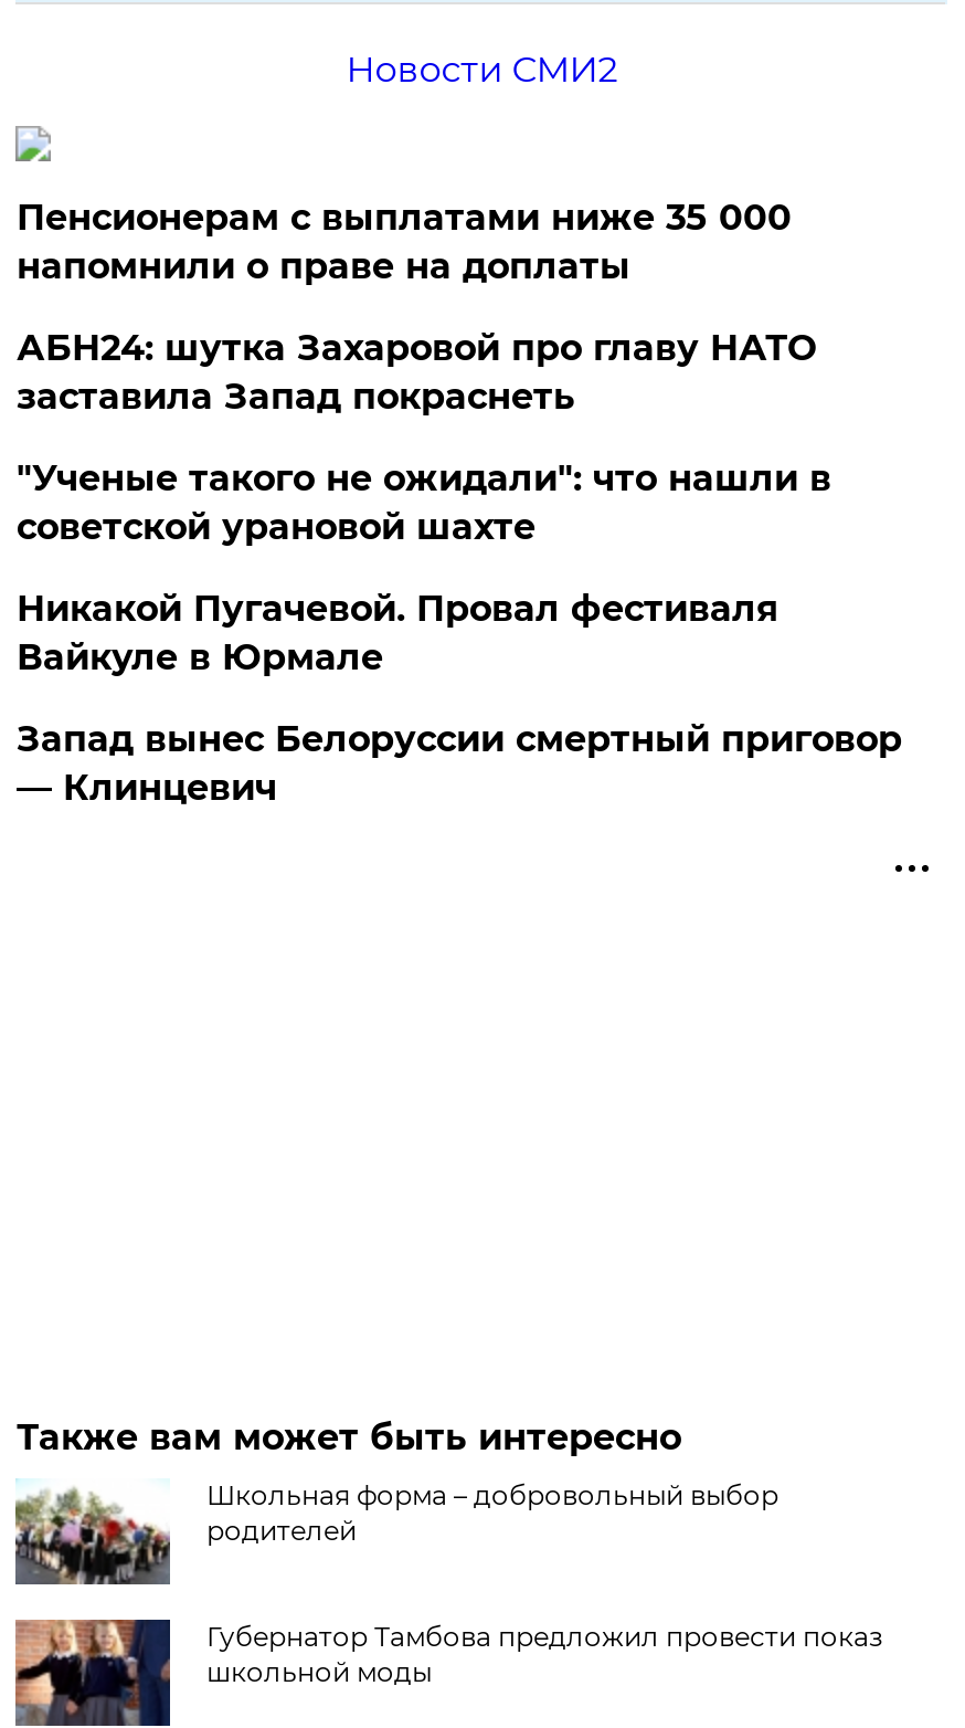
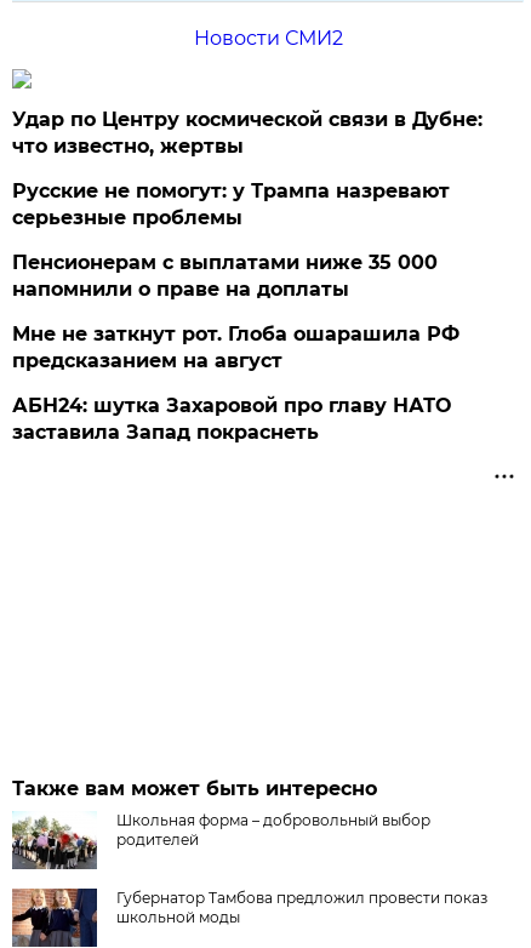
none -> [13,108,483,229] Удар по Центру космической связи в Дубне: | что известно, жертвы | Русские не помогут: у Трампа назревают | серьезные проблемы
moved [16,197,791,287] -> [13,251,438,301]: Пенсионерам с выплатами ниже 35 000 | напомнили о праве на доплаты
none -> [13,322,460,372] Мне не заткнут рот. Глоба ошарашила РФ | предсказанием на август
moved [16,327,816,418] -> [13,394,451,444]: АБН24: шутка Захаровой про главу НАТО | заставила Запад покраснеть
[16,457,902,809] "Ученые такого не ожидали": что нашли в | советской урановой шахте | Никакой Пугачевой. Провал фестиваля | Вайкуле в Юрмале | Запад вынес Белоруссии смертный приговор | — Клинцевич -> none

